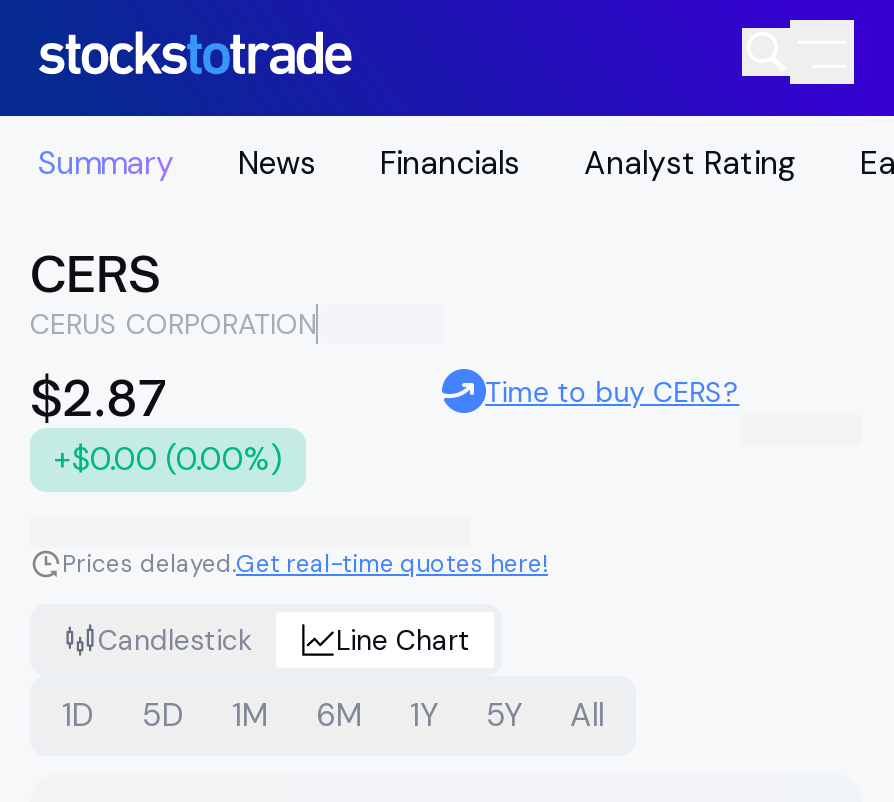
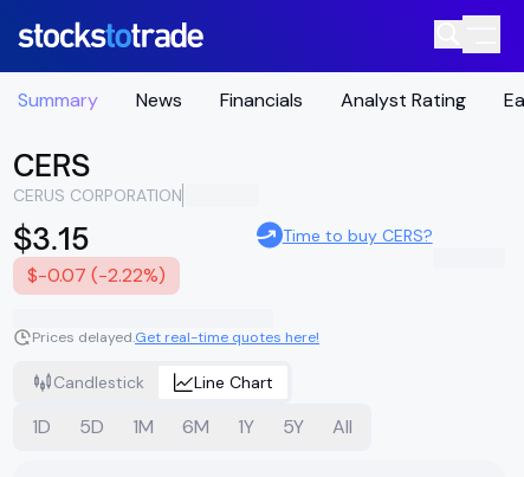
[30,368,166,428] $2.87 -> [13,221,90,257] $3.15
[54,438,282,480] +$0.00 (0.00%) -> [27,263,166,288] $-0.07 (-2.22%)

